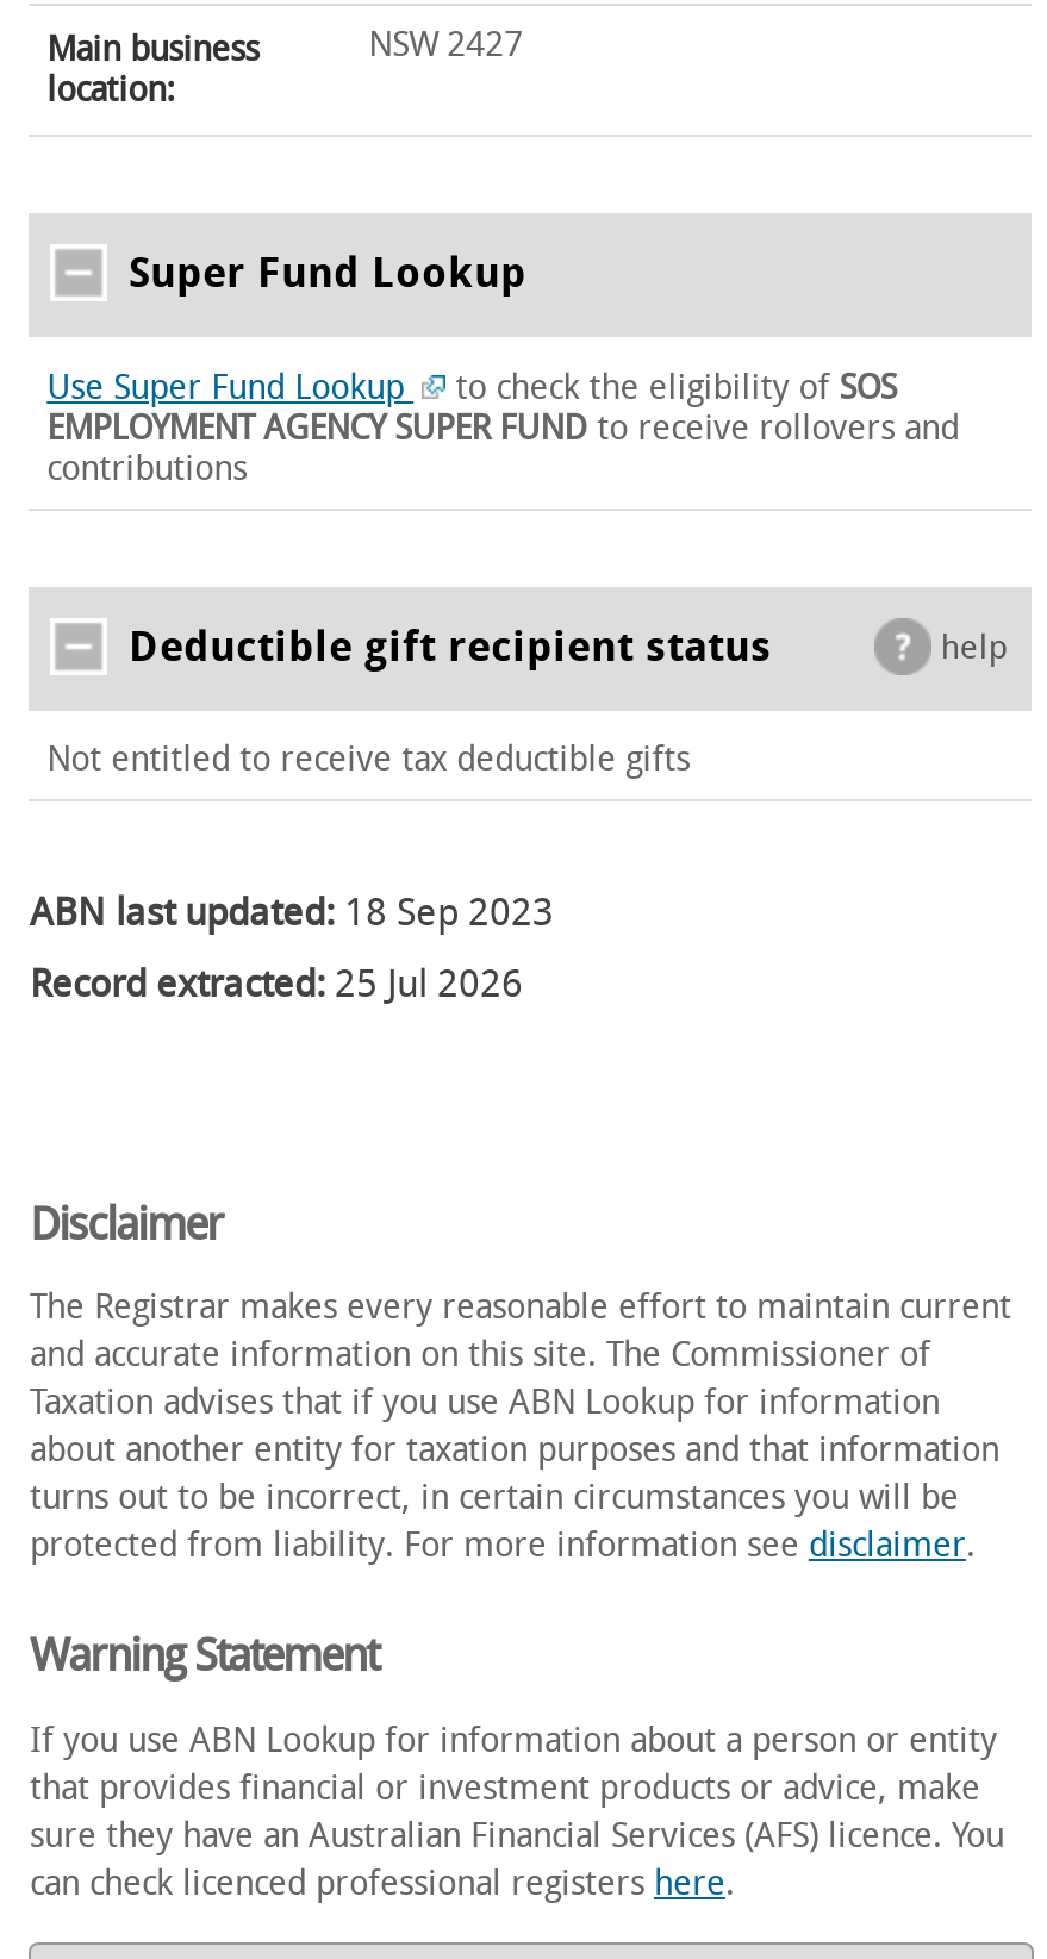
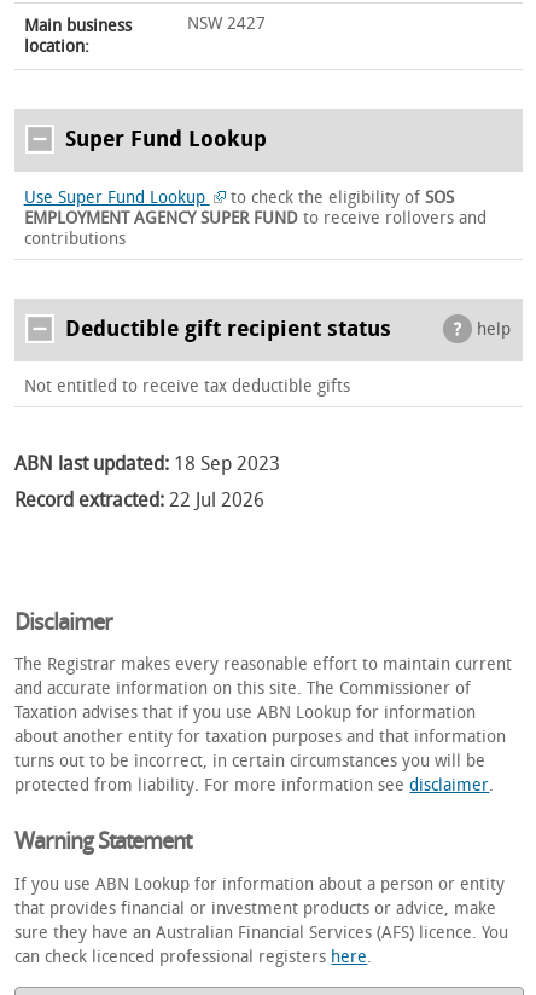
[30,962,523,1007] Record extracted: 25 Jul 2026 -> [15,489,265,512] Record extracted: 22 Jul 2026

